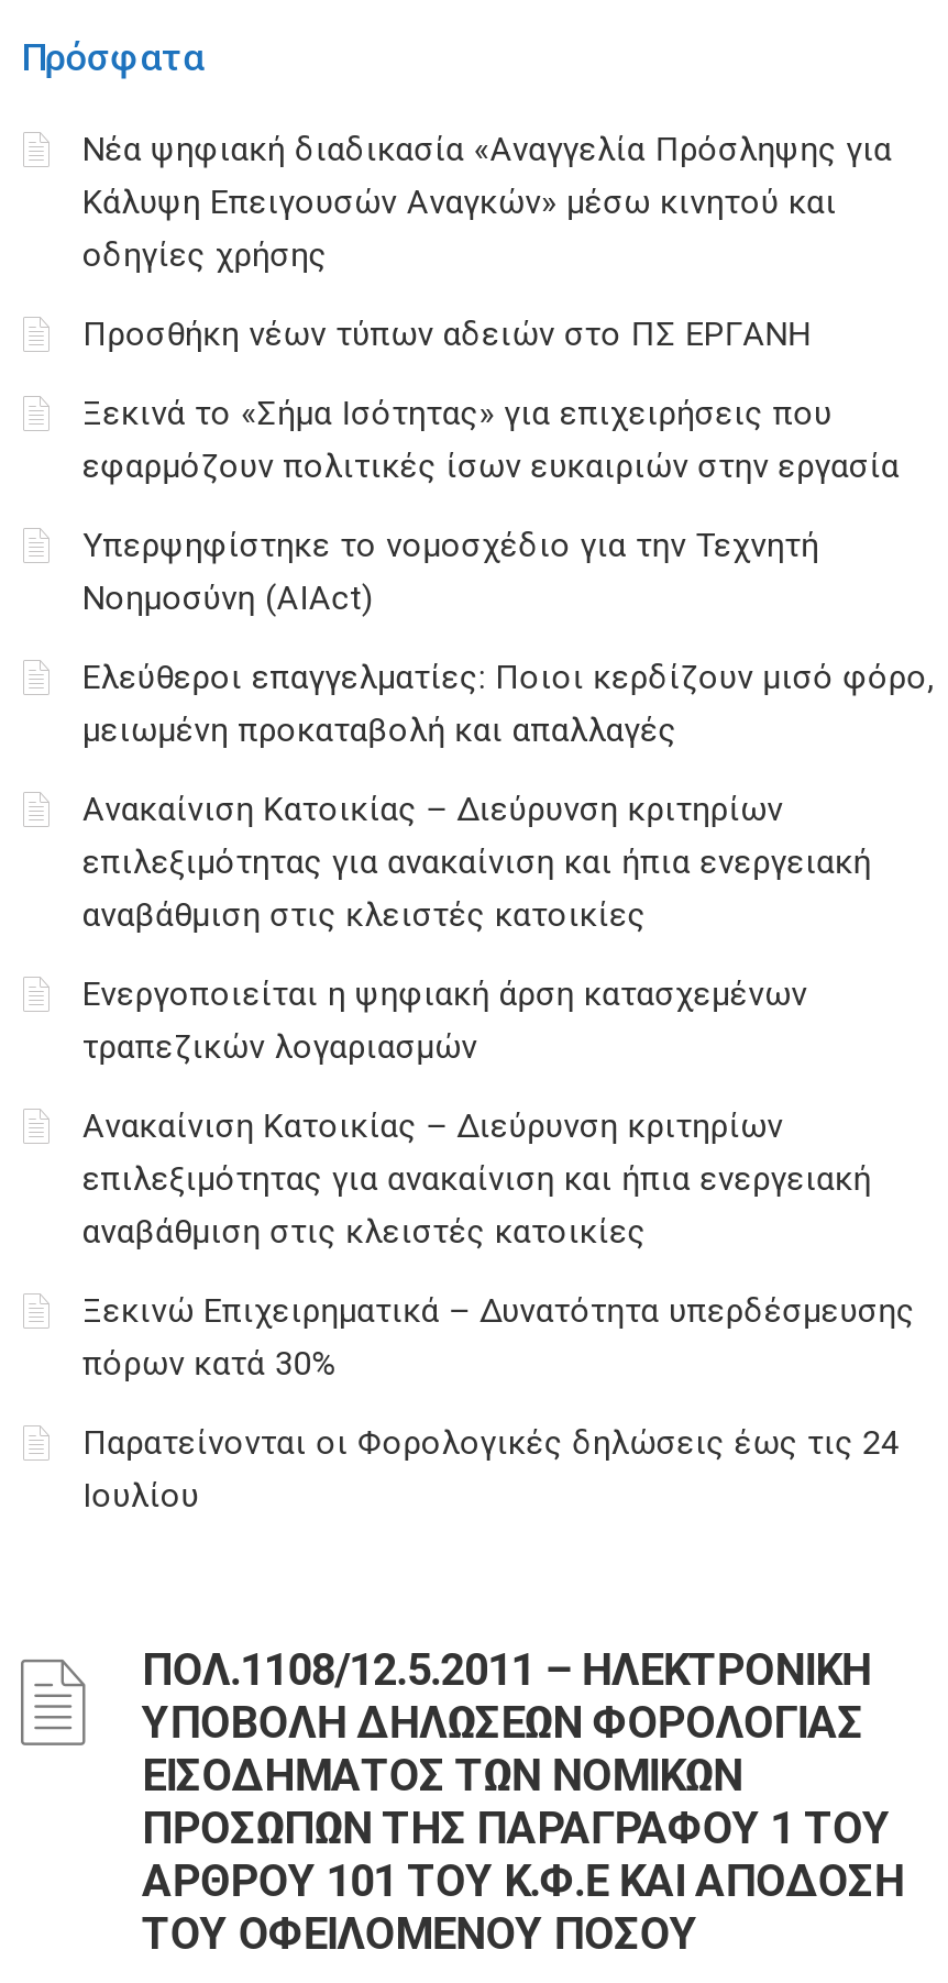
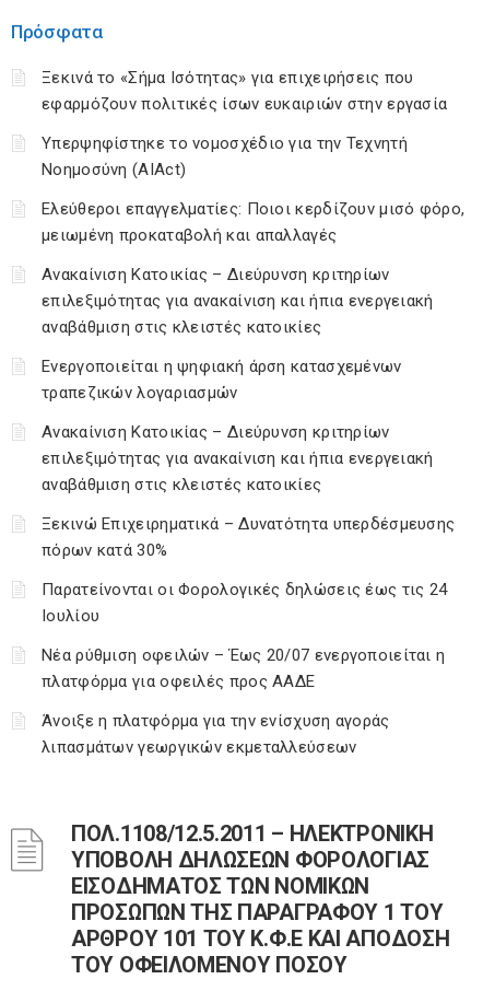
[82,130,892,354] Νέα ψηφιακή διαδικασία «Αναγγελία Πρόσληψης για | Κάλυψη Επειγουσών Αναγκών» μέσω κινητού και | οδηγίες χρήσης | Προσθήκη νέων τύπων αδειών στο ΠΣ ΕΡΓΑΝΗ -> none
moved [82,394,934,1516] -> [42,68,465,626]: Ξεκινά το «Σήμα Ισότητας» για επιχειρήσεις που | εφαρμόζουν πολιτικές ίσων ευκαιριών στην εργασία | Υπερψηφίστηκε το νομοσχέδιο για την Τεχνητή | ... | Παρατείνονται οι Φορολογικές δηλώσεις έως τις 24 | Ιουλίου
none -> [42,645,445,757] Νέα ρύθμιση οφειλών – Έως 20/07 ενεργοποιείται η | πλατφόρμα για οφειλές προς ΑΑΔΕ | Άνοιξε η πλατφόρμα για την ενίσχυση αγοράς | λιπασμάτων γεωργικών εκμεταλλεύσεων

